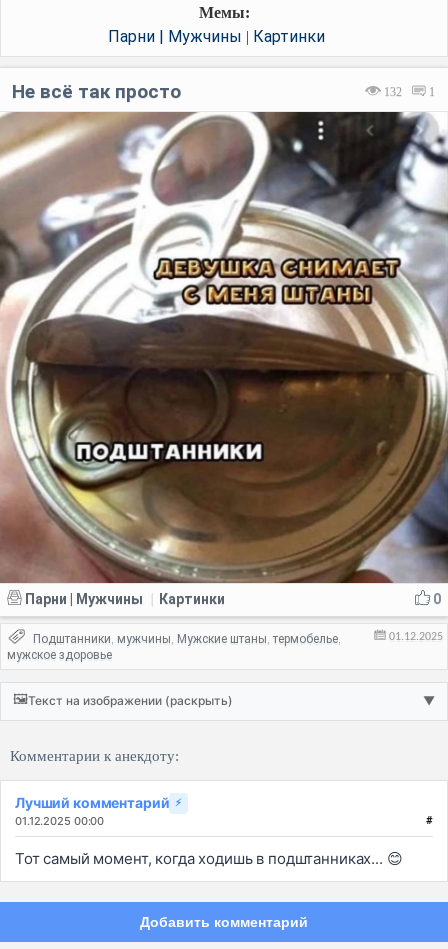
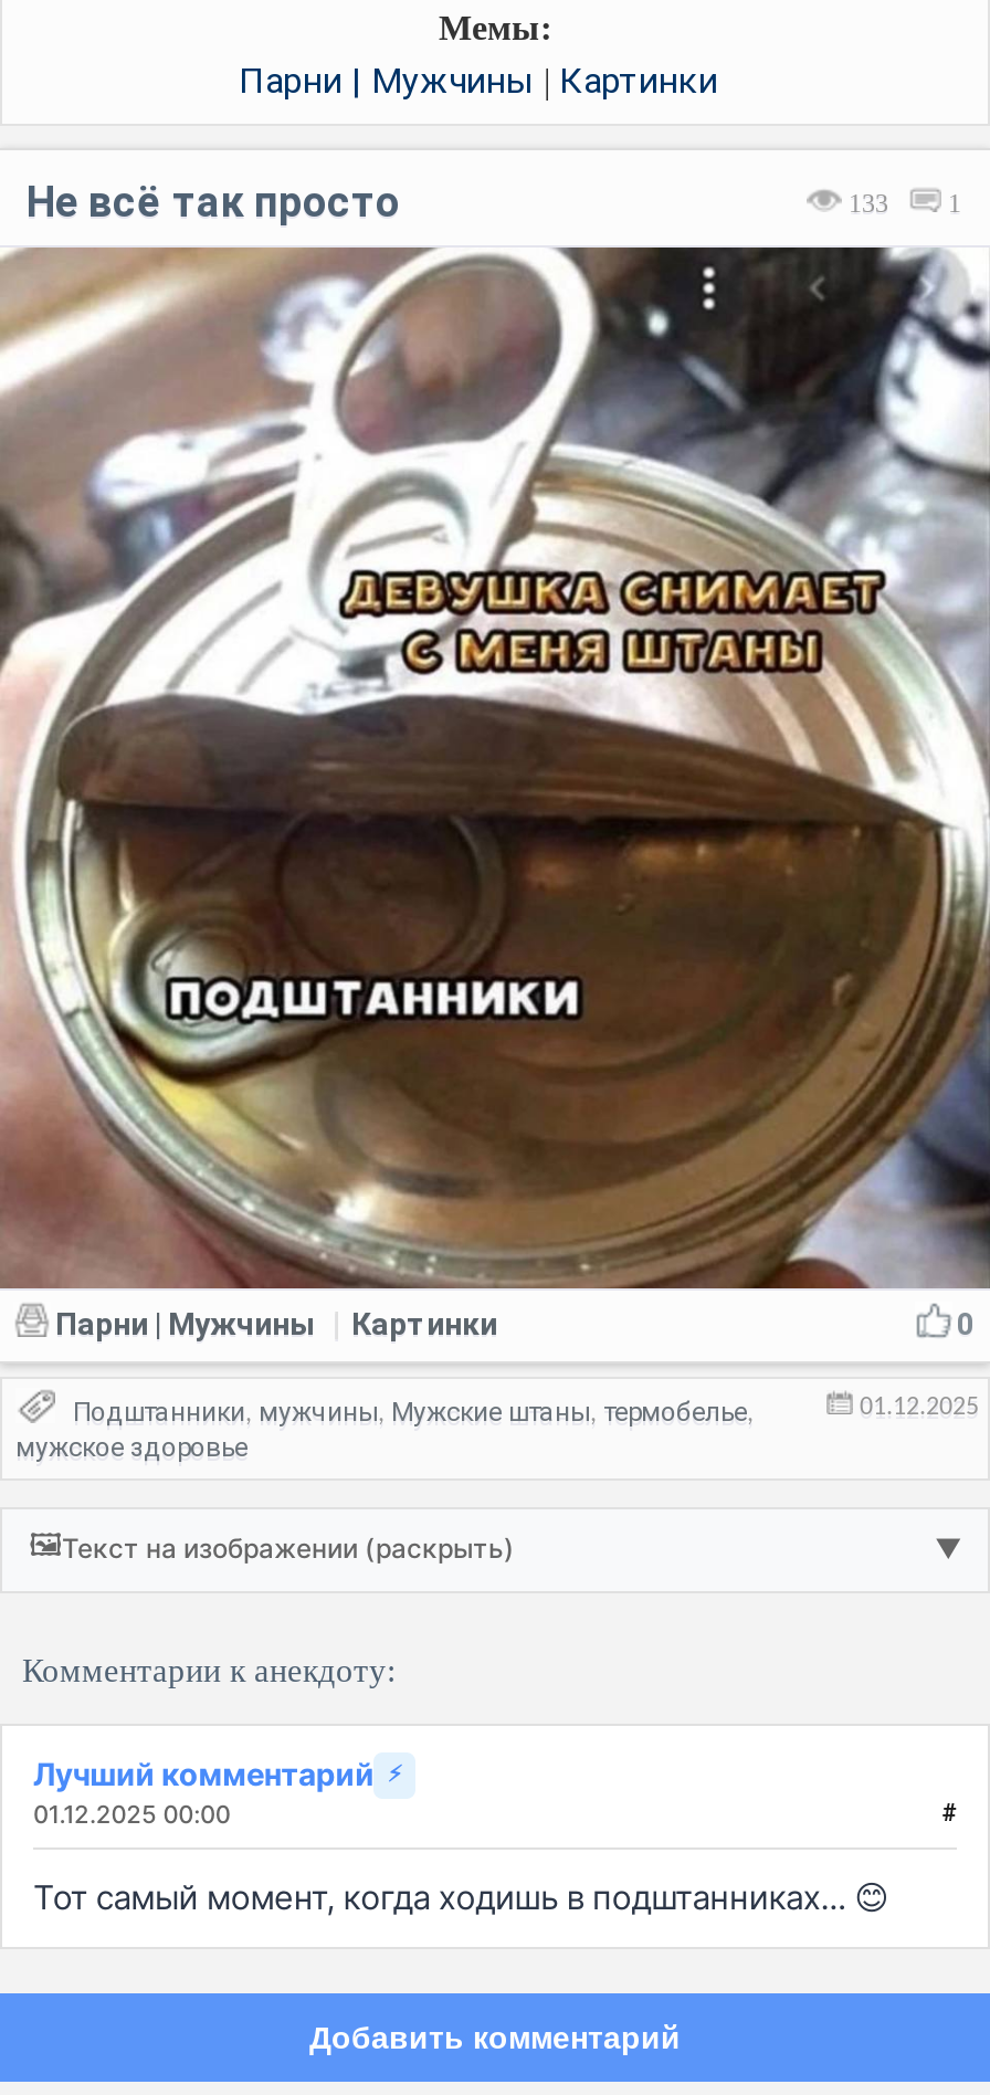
[381,85,435,99] 132 1 -> [842,188,961,219] 133 1

